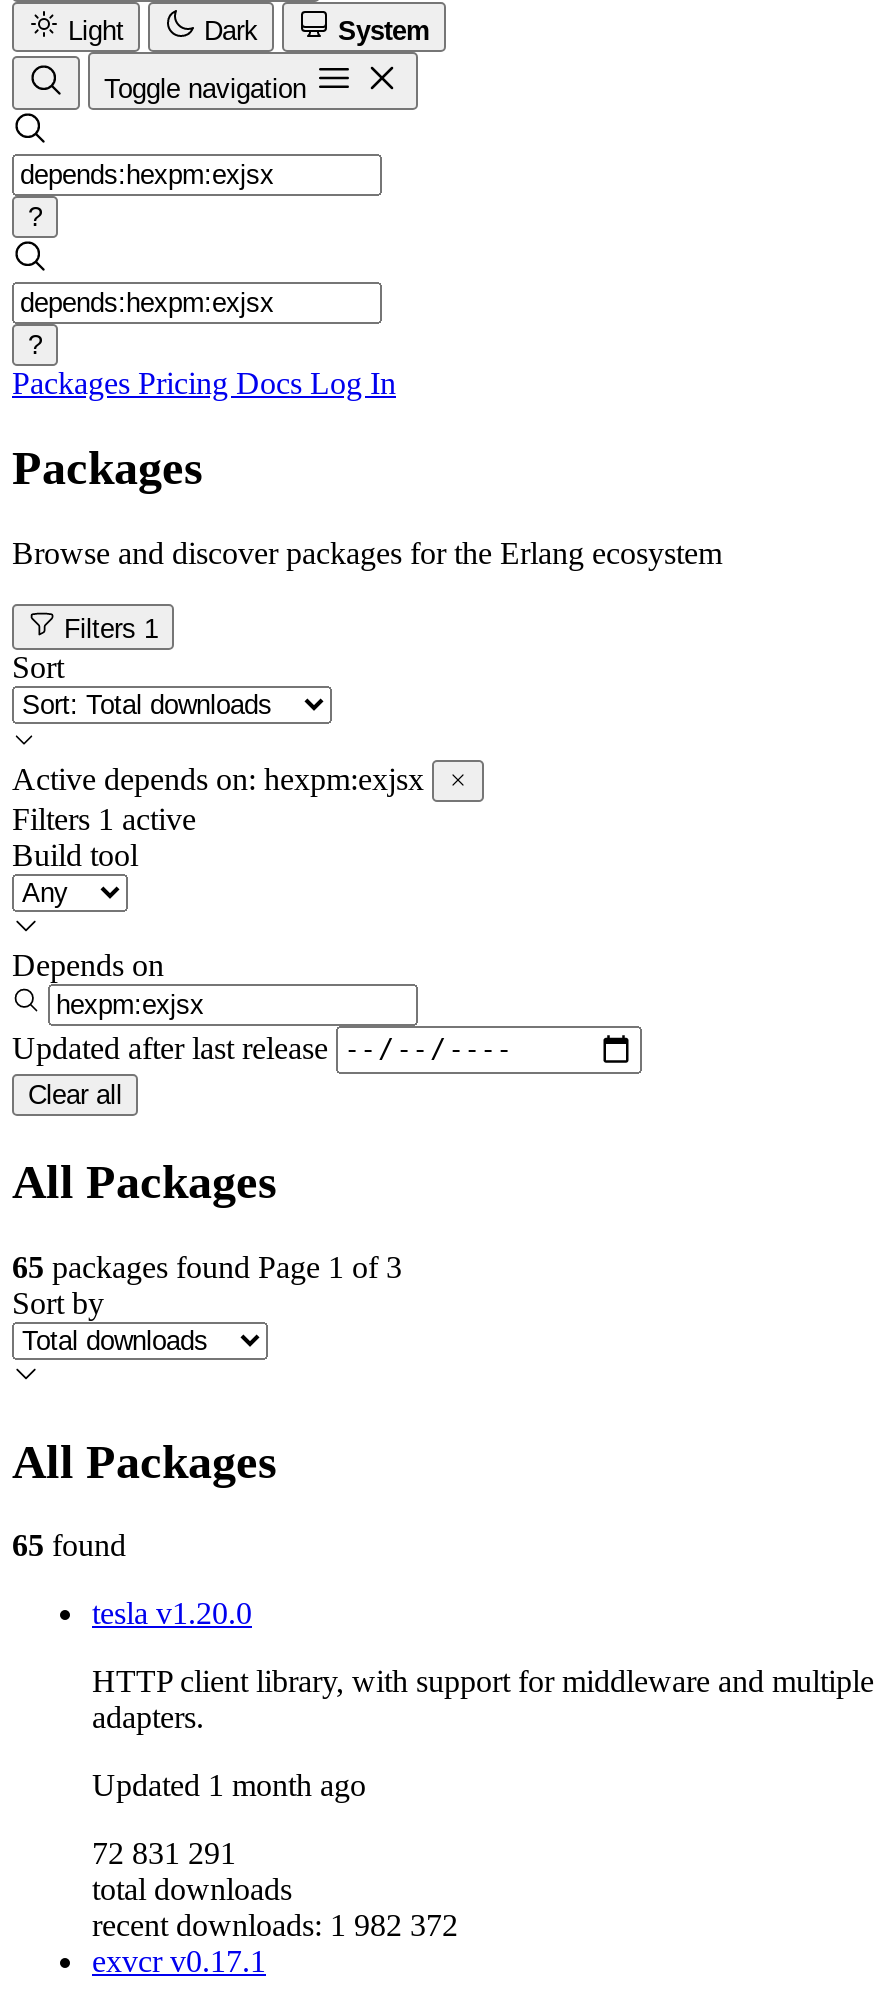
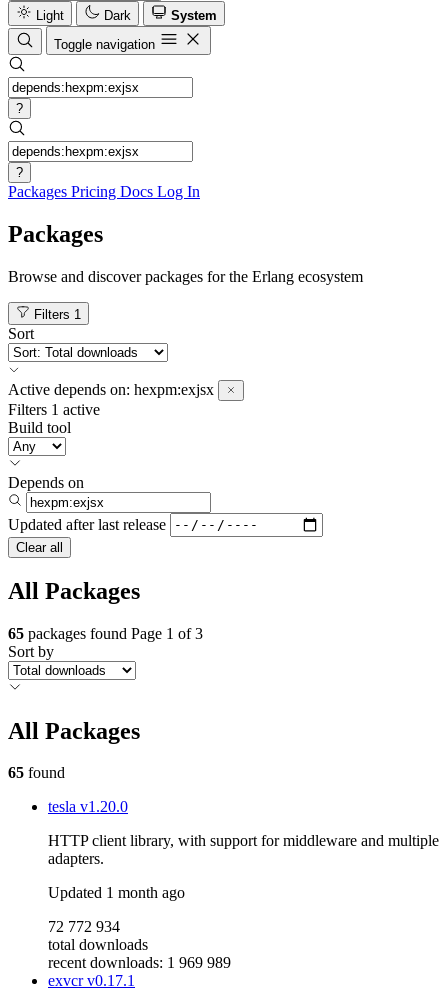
[92,1837,236,1871] 72 831 291 -> [48,918,120,935] 72 772 934
[92,1909,458,1943] recent downloads: 1 982 372 -> [48,954,231,971] recent downloads: 1 969 989

